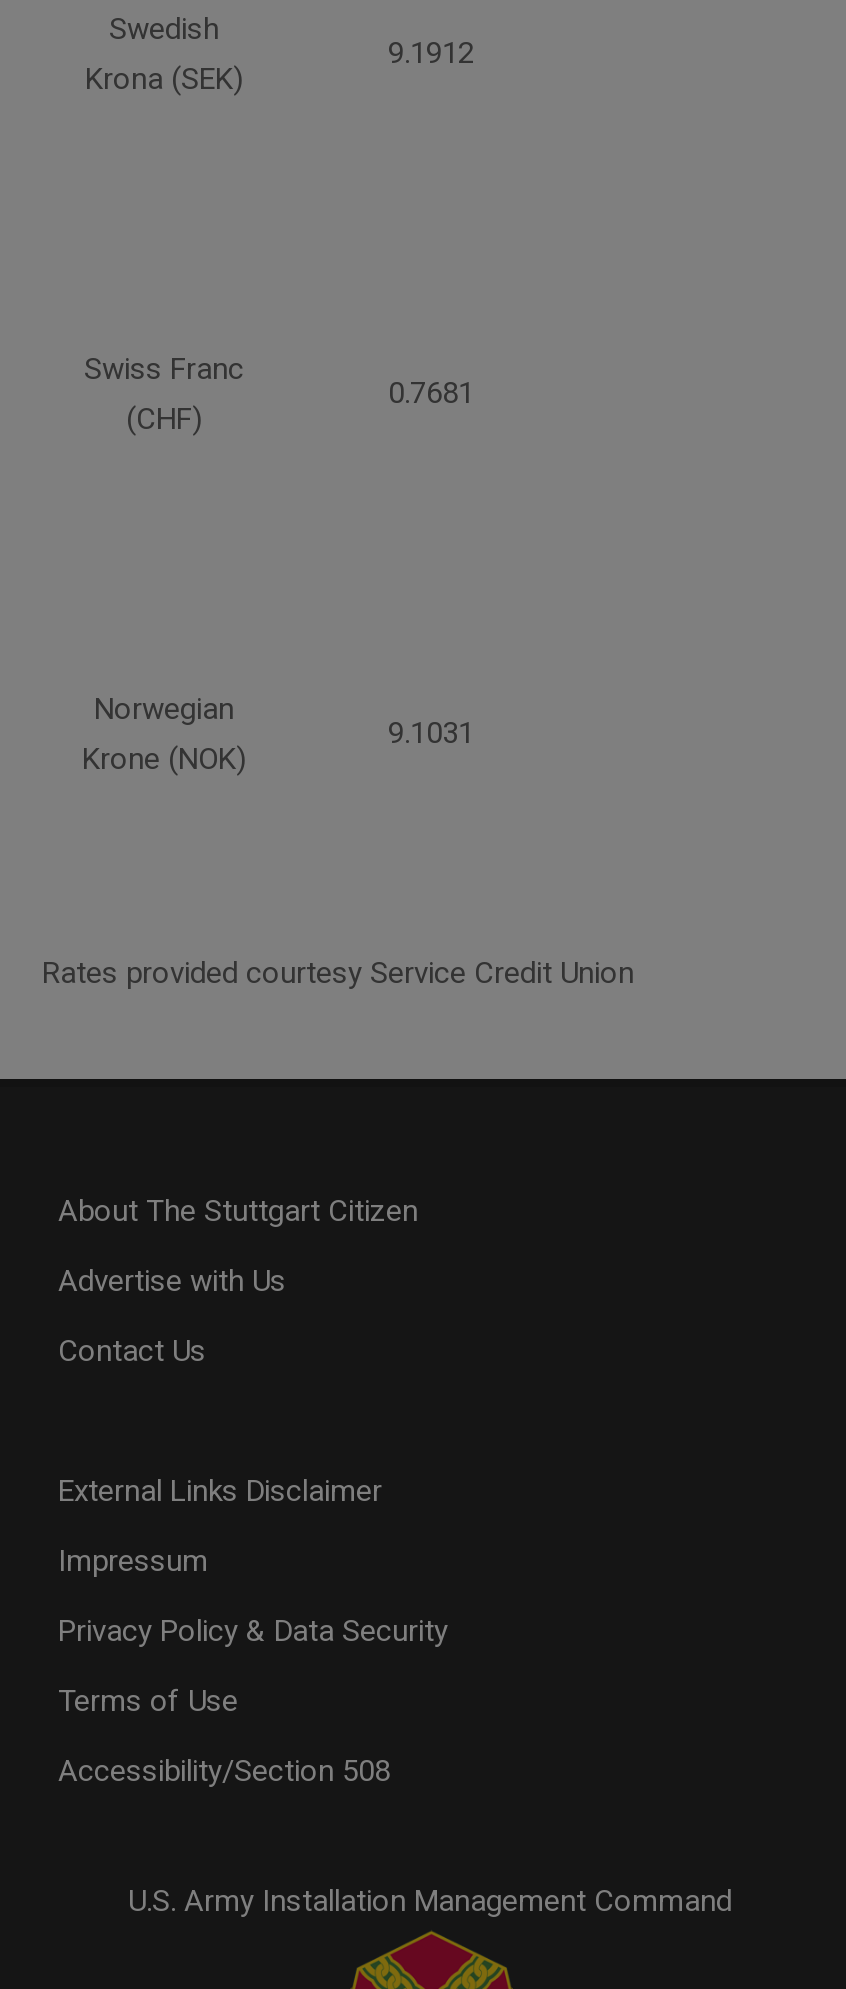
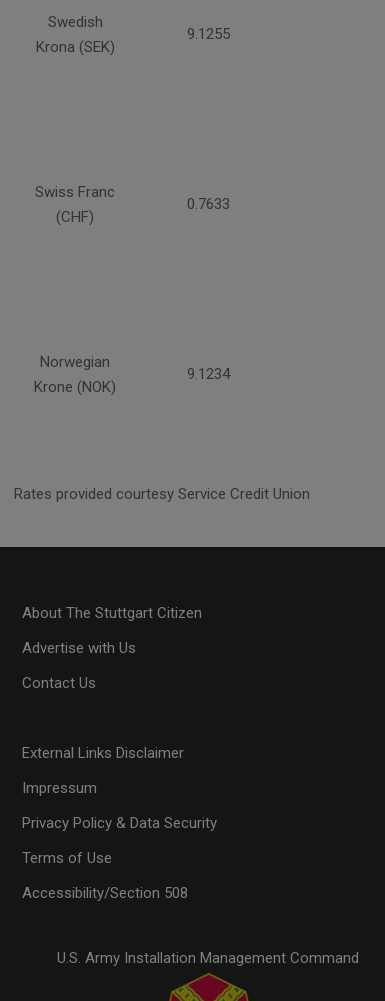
[388,36,474,72] 9.1912 -> [187,25,230,43] 9.1255
[388,376,474,412] 0.7681 -> [187,195,230,213] 0.7633
[388,716,474,752] 9.1031 -> [187,365,230,383] 9.1234

